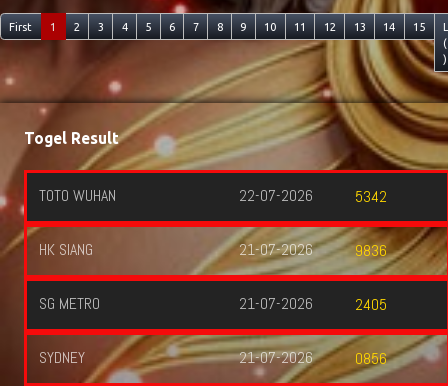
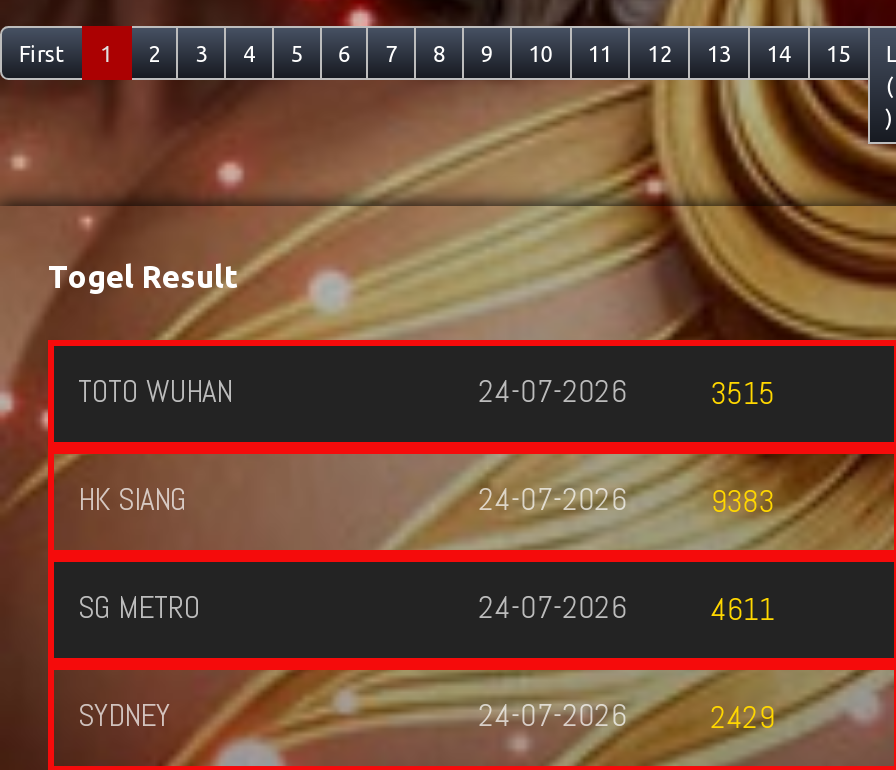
[239,186,313,206] 22-07-2026 -> [478,373,626,413] 24-07-2026
[355,187,387,207] 5342 -> [711,374,775,414] 3515
[239,240,313,260] 21-07-2026 -> [478,481,626,521] 24-07-2026
[355,241,387,261] 9836 -> [711,482,775,522] 9383
[239,294,313,314] 21-07-2026 -> [478,589,626,629] 24-07-2026
[355,295,387,315] 2405 -> [711,590,775,630] 4611
[239,348,313,368] 21-07-2026 -> [478,697,626,737] 24-07-2026
[355,349,387,369] 0856 -> [711,698,775,738] 2429

